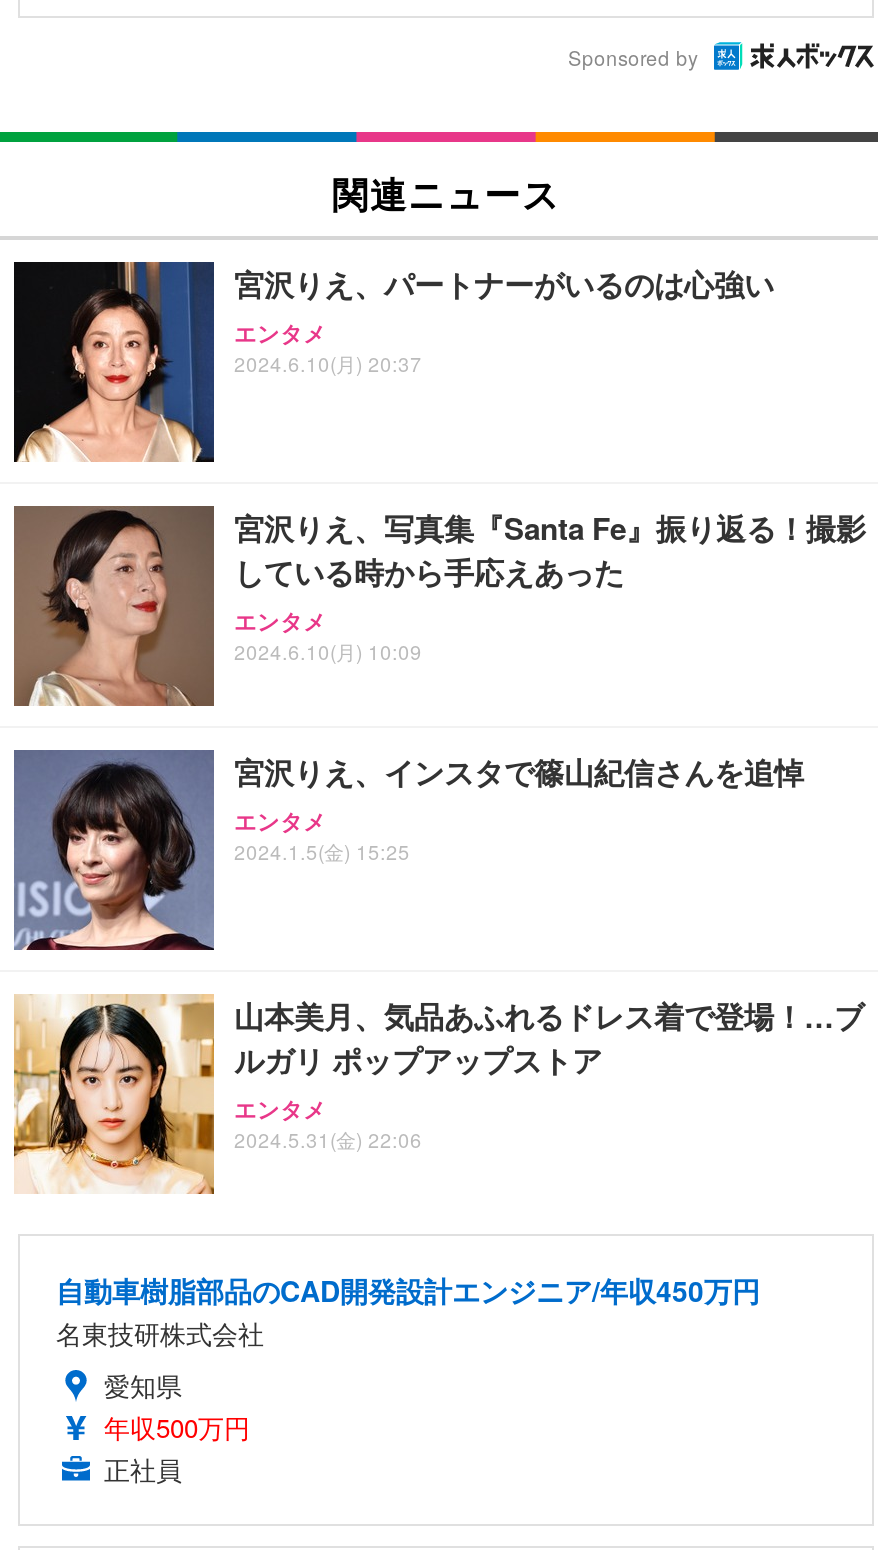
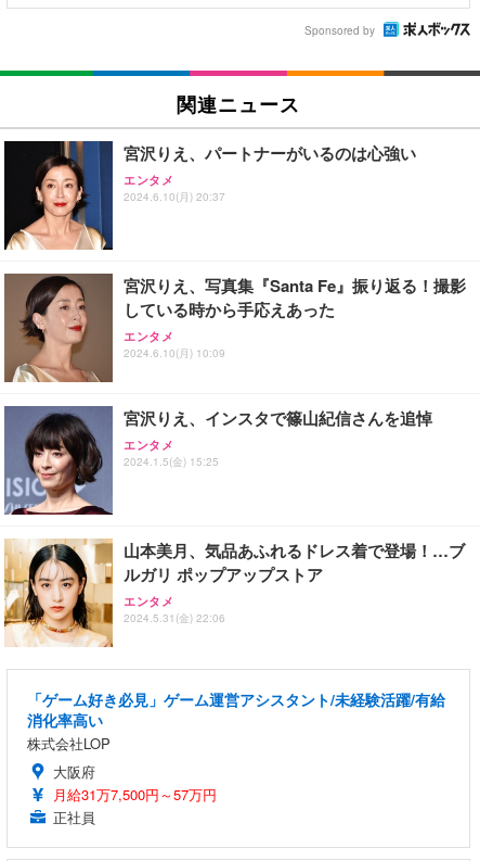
[56,1270,760,1446] 自動車樹脂部品のCAD開発設計エンジニア/年収450万円 | 名東技研株式会社 | 愛知県 | 年収500万円 -> [27,688,445,805] 「ゲーム好き必見」ゲーム運営アシスタント/未経験活躍/有給 | 消化率高い | 株式会社LOP | 大阪府 | 月給31万7,500円～57万円

